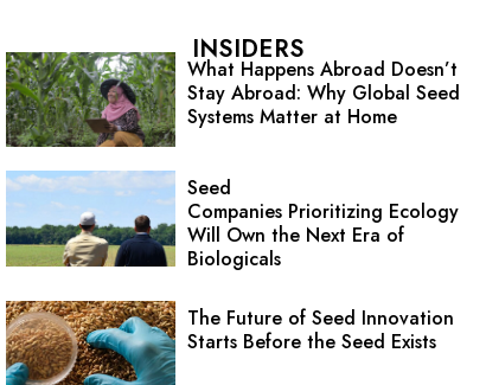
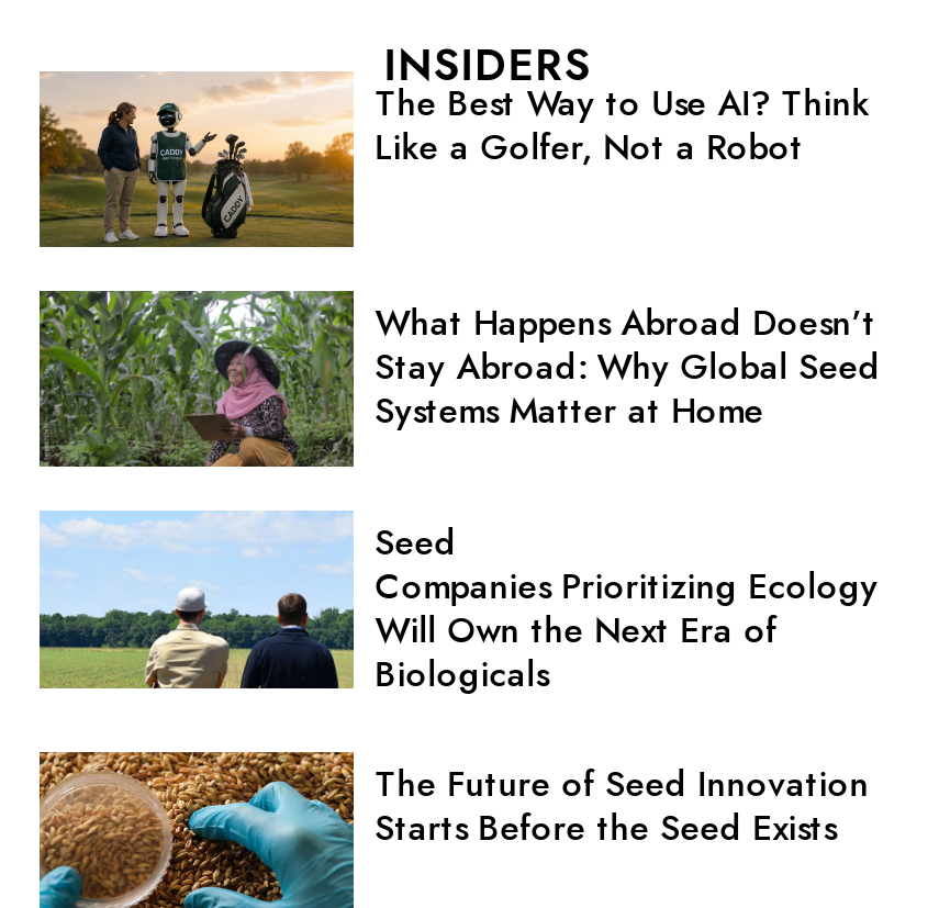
none -> [40,71,869,247] [image] | The Best Way to Use AI? Think | Like a Golfer, Not a Robot

